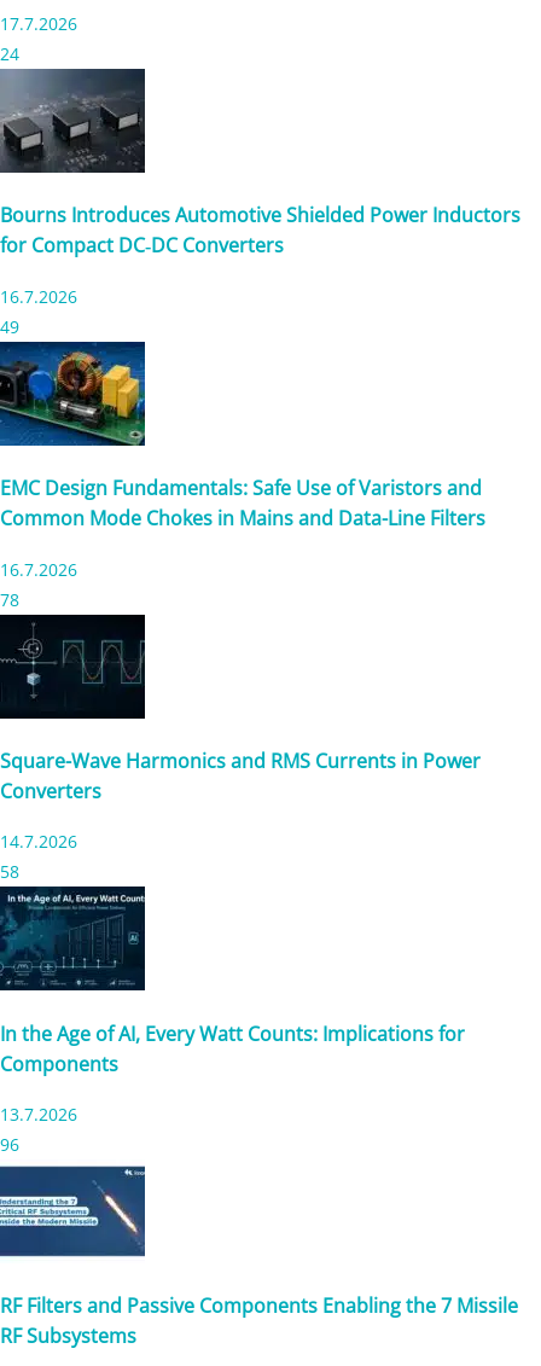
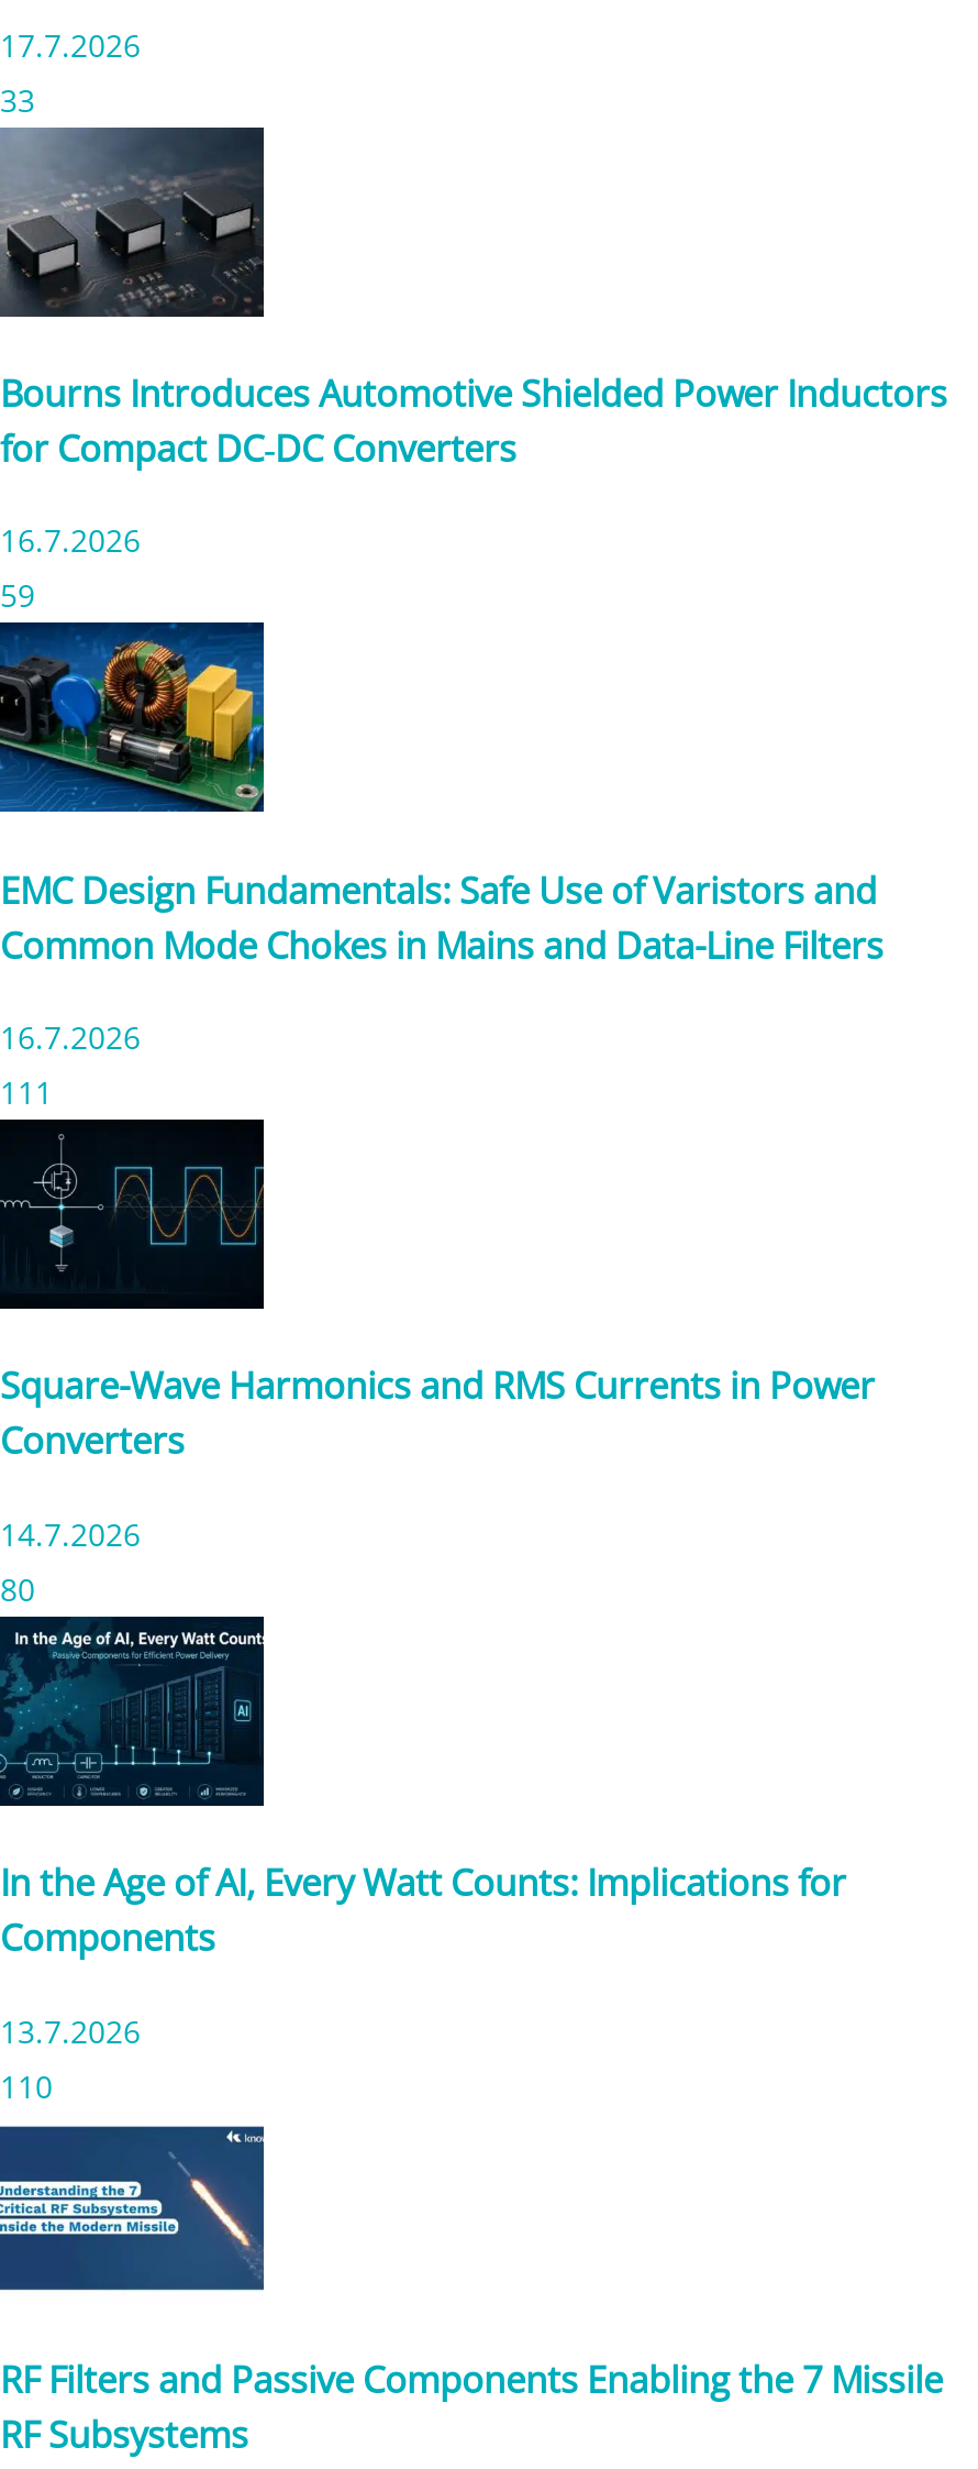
[0,42,19,65] 24 -> [0,78,35,120] 33
[0,315,19,338] 49 -> [0,575,35,617] 59
[0,588,19,611] 78 -> [0,1071,53,1113] 111
[0,860,19,883] 58 -> [0,1568,35,1609] 80
[0,1133,19,1156] 96 -> [0,2064,53,2106] 110

